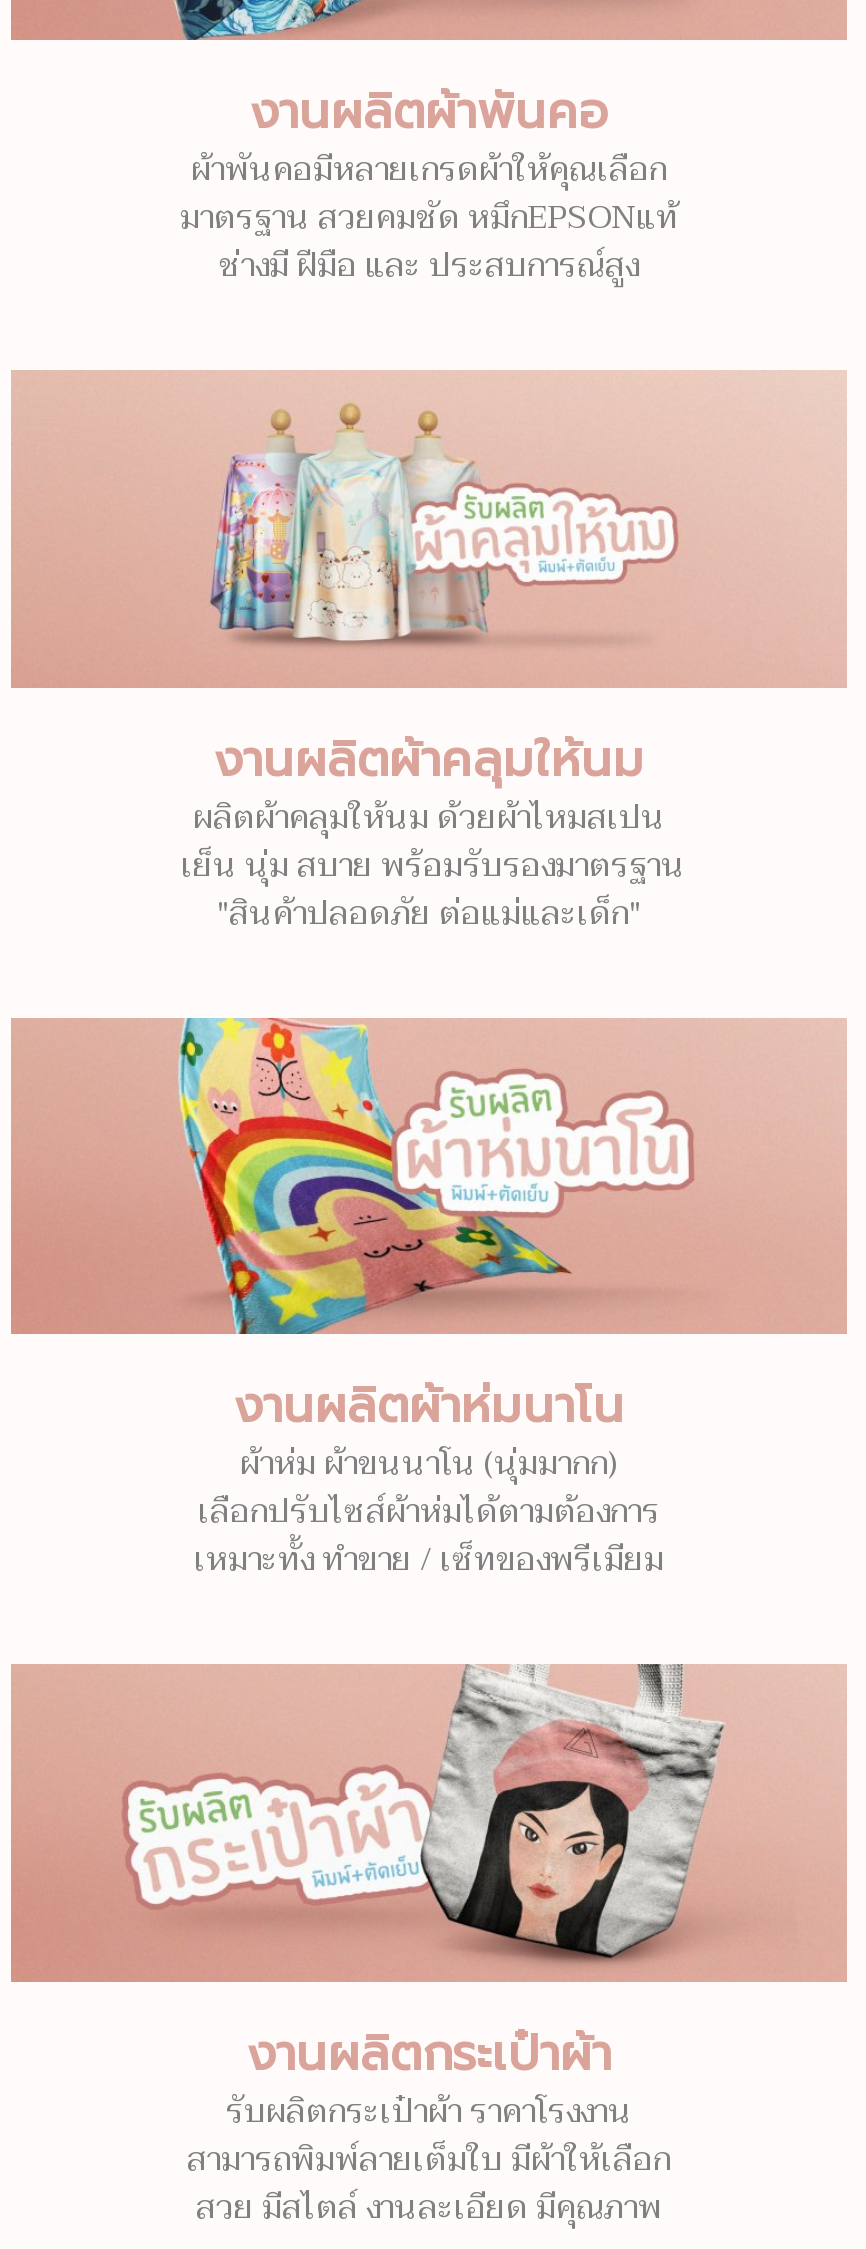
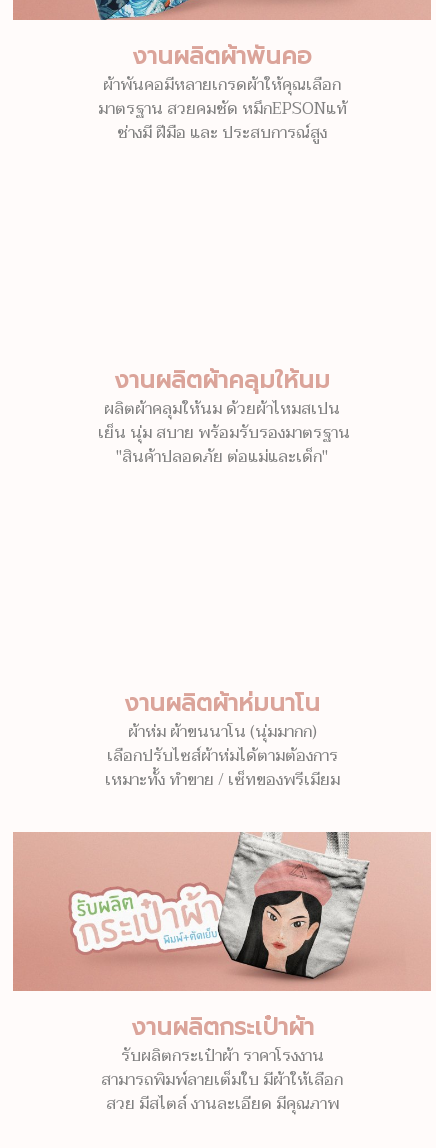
[9,370,847,690] [image] -> none
[9,1016,849,1336] [image] -> none

